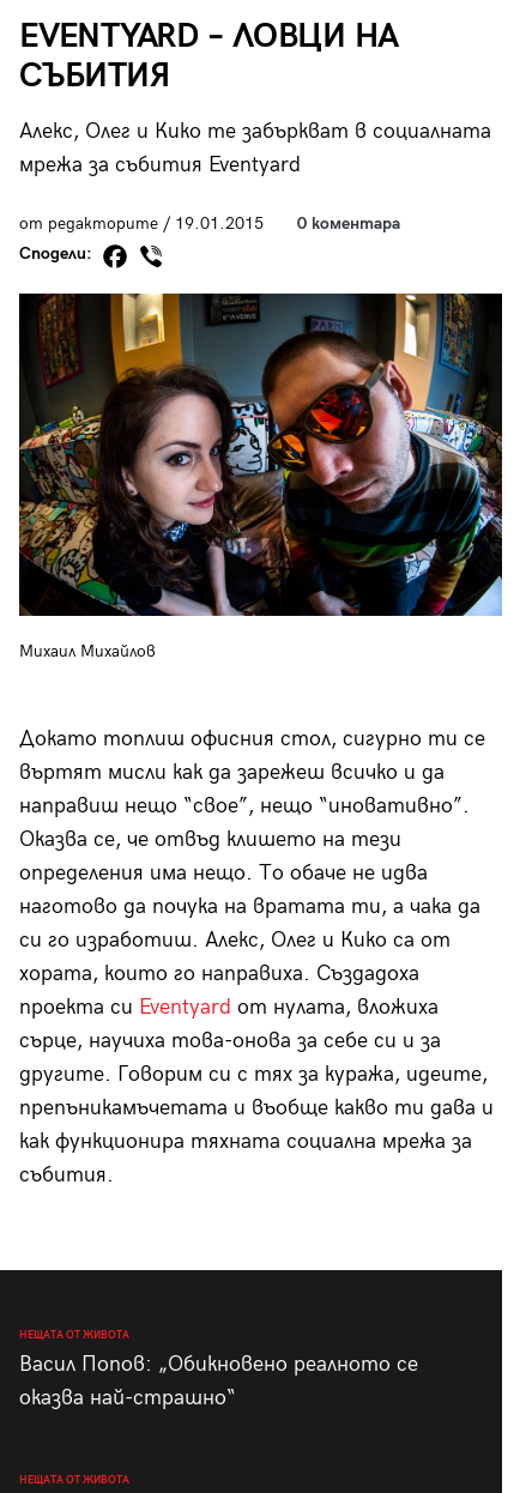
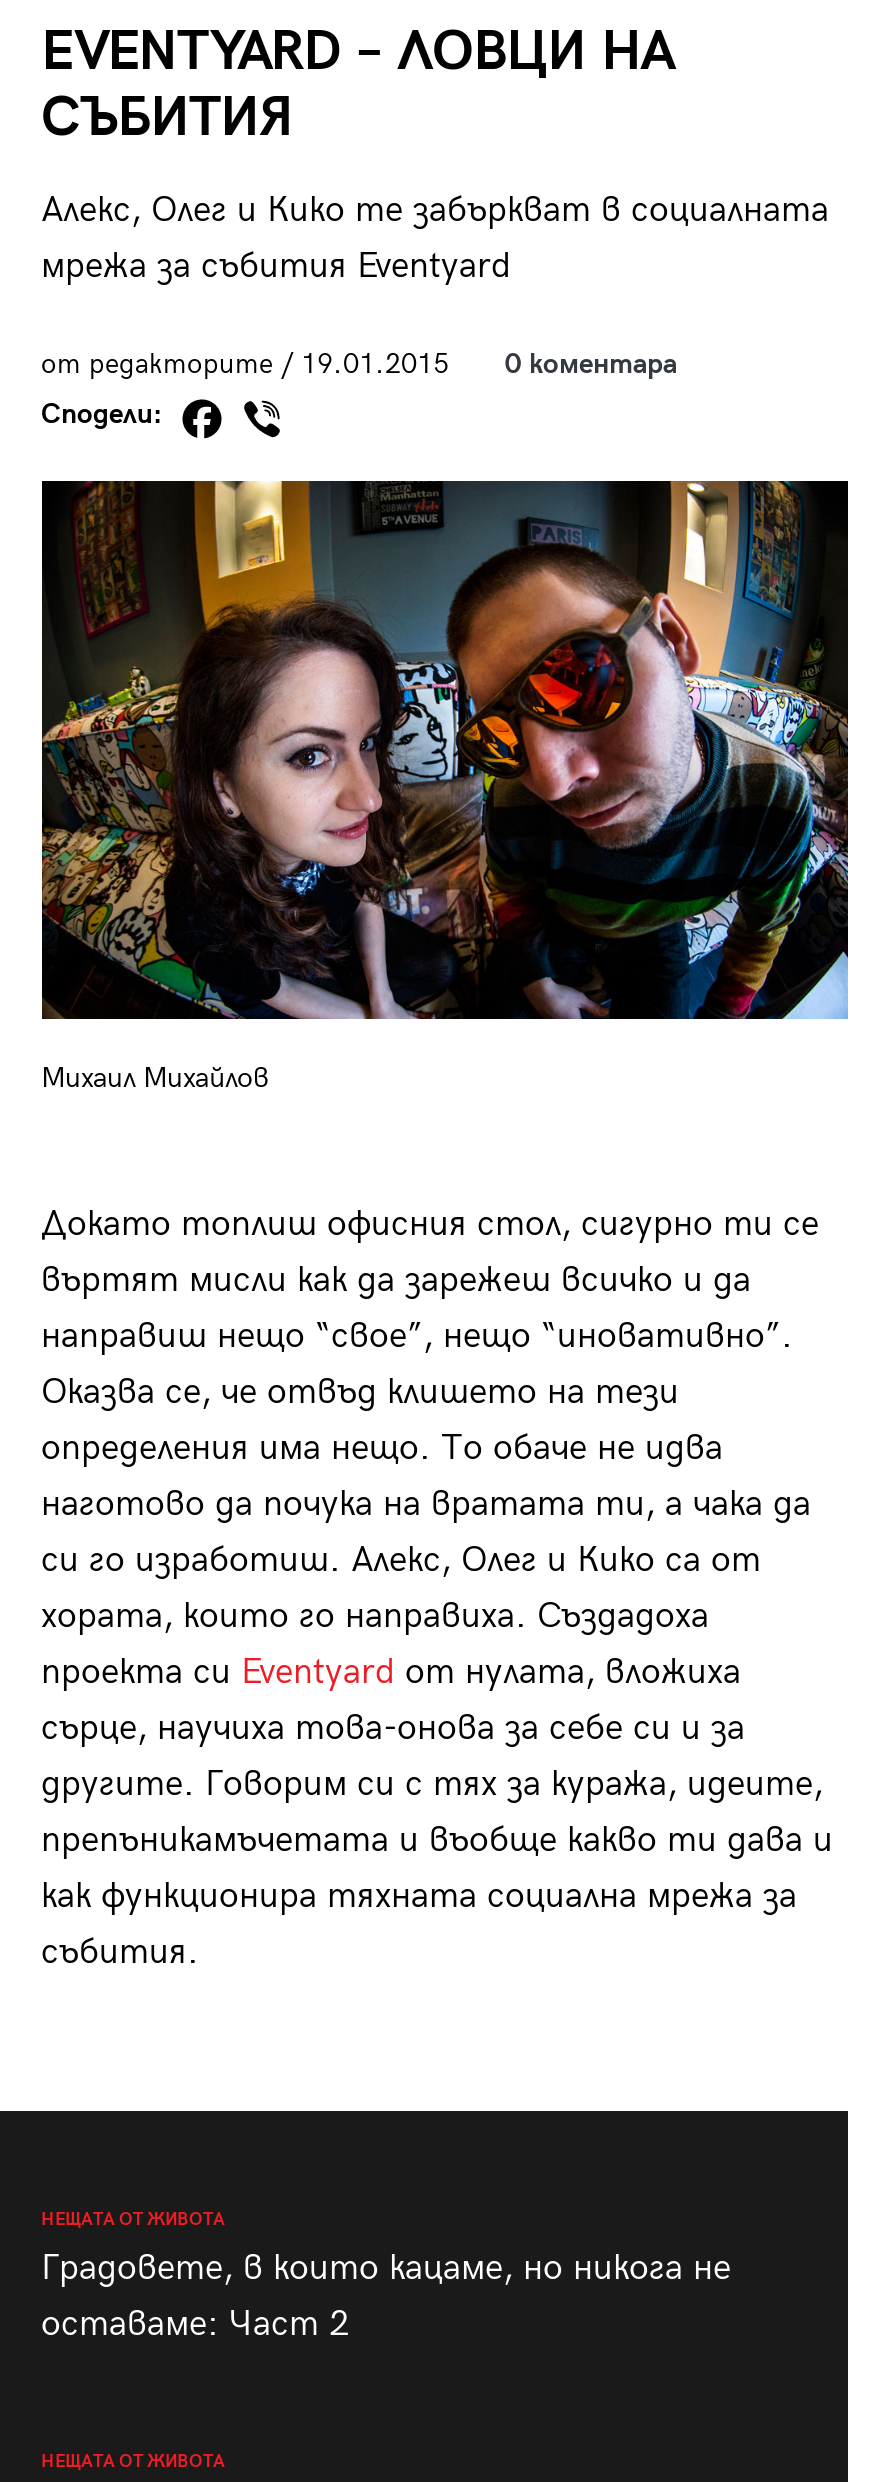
[19,1352,418,1411] Васил Попов: „Обикновено реалното се | оказва най-страшно“ -> [41,2247,731,2345] Градовете, в които кацаме, но никога не | оставаме: Част 2

